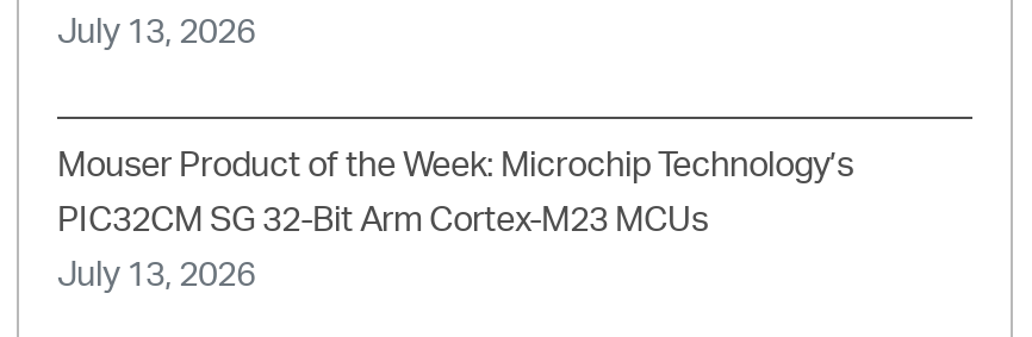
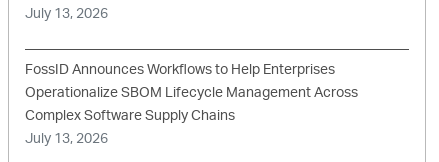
[57,146,853,237] Mouser Product of the Week: Microchip Technology’s | PIC32CM SG 32-Bit Arm Cortex-M23 MCUs -> [25,61,358,122] FossID Announces Workflows to Help Enterprises | Operationalize SBOM Lifecycle Management Across | Complex Software Supply Chains

